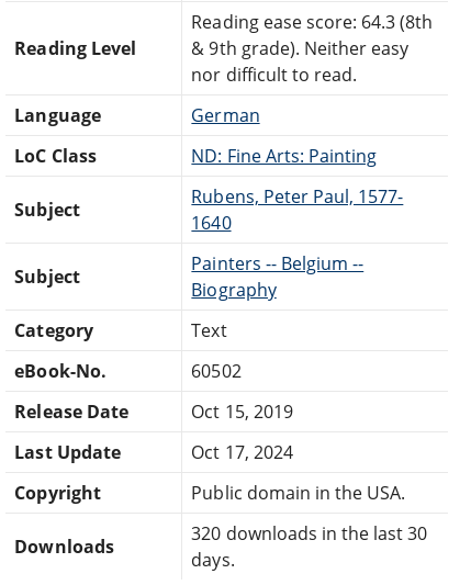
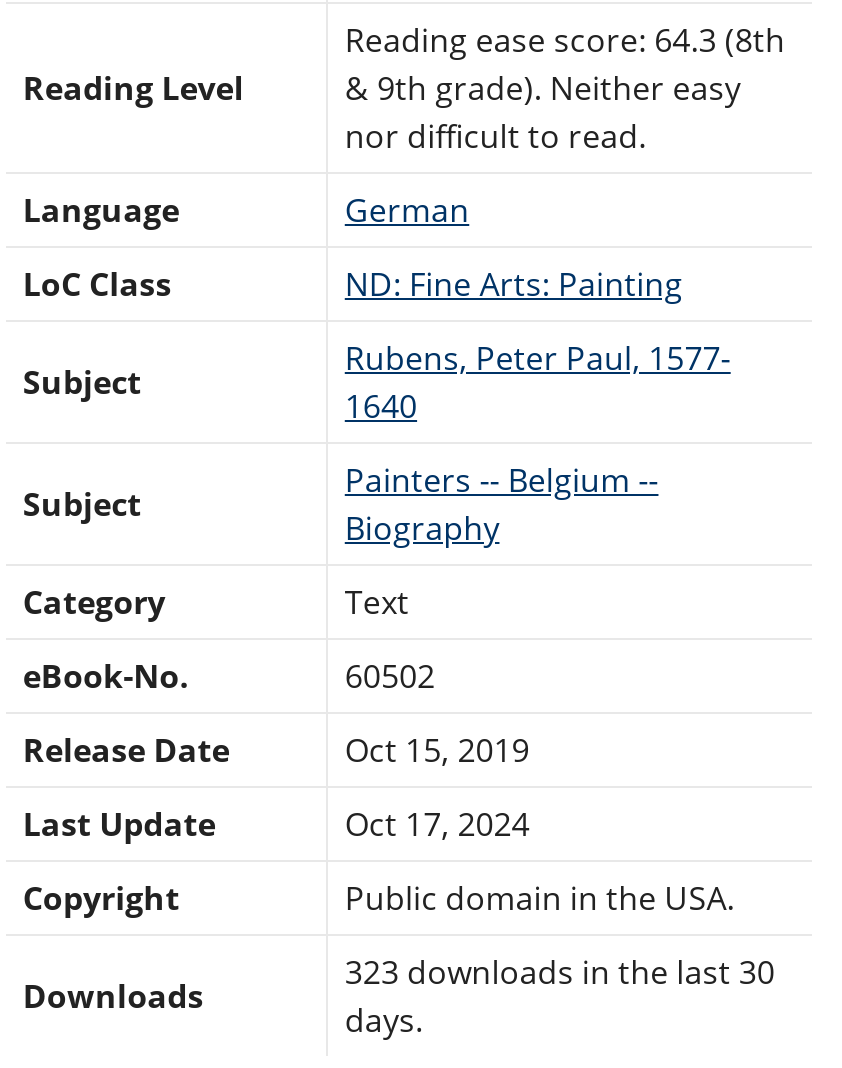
[191,521,428,545] 320 downloads in the last 30 -> [345,950,775,994] 323 downloads in the last 30

